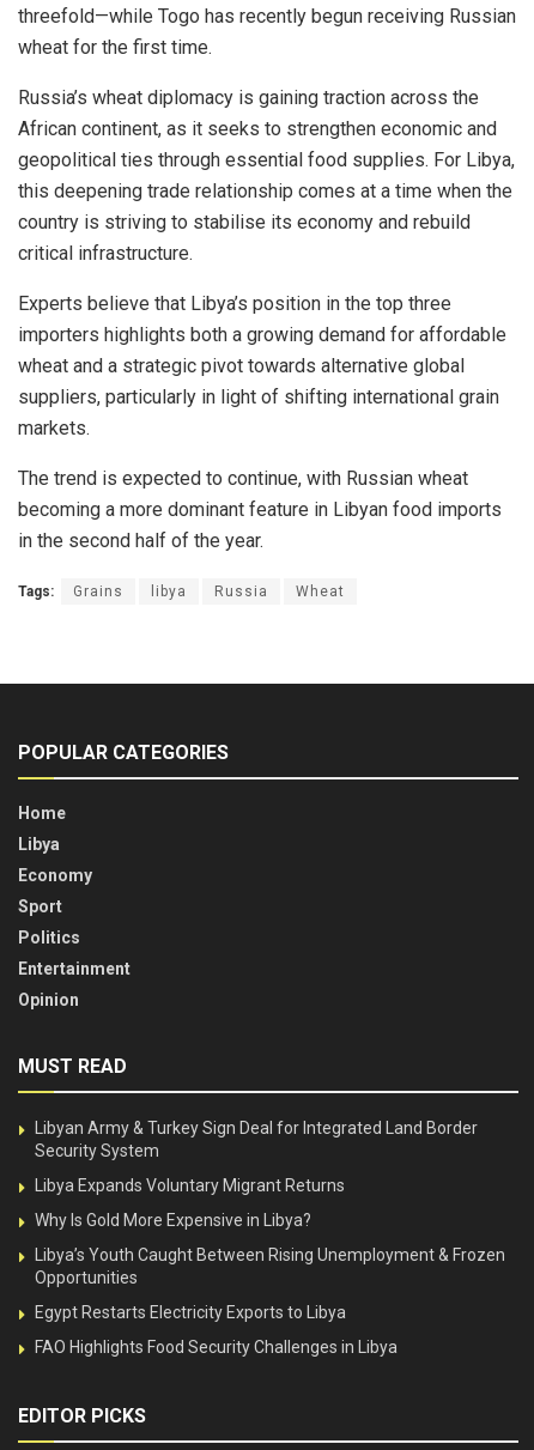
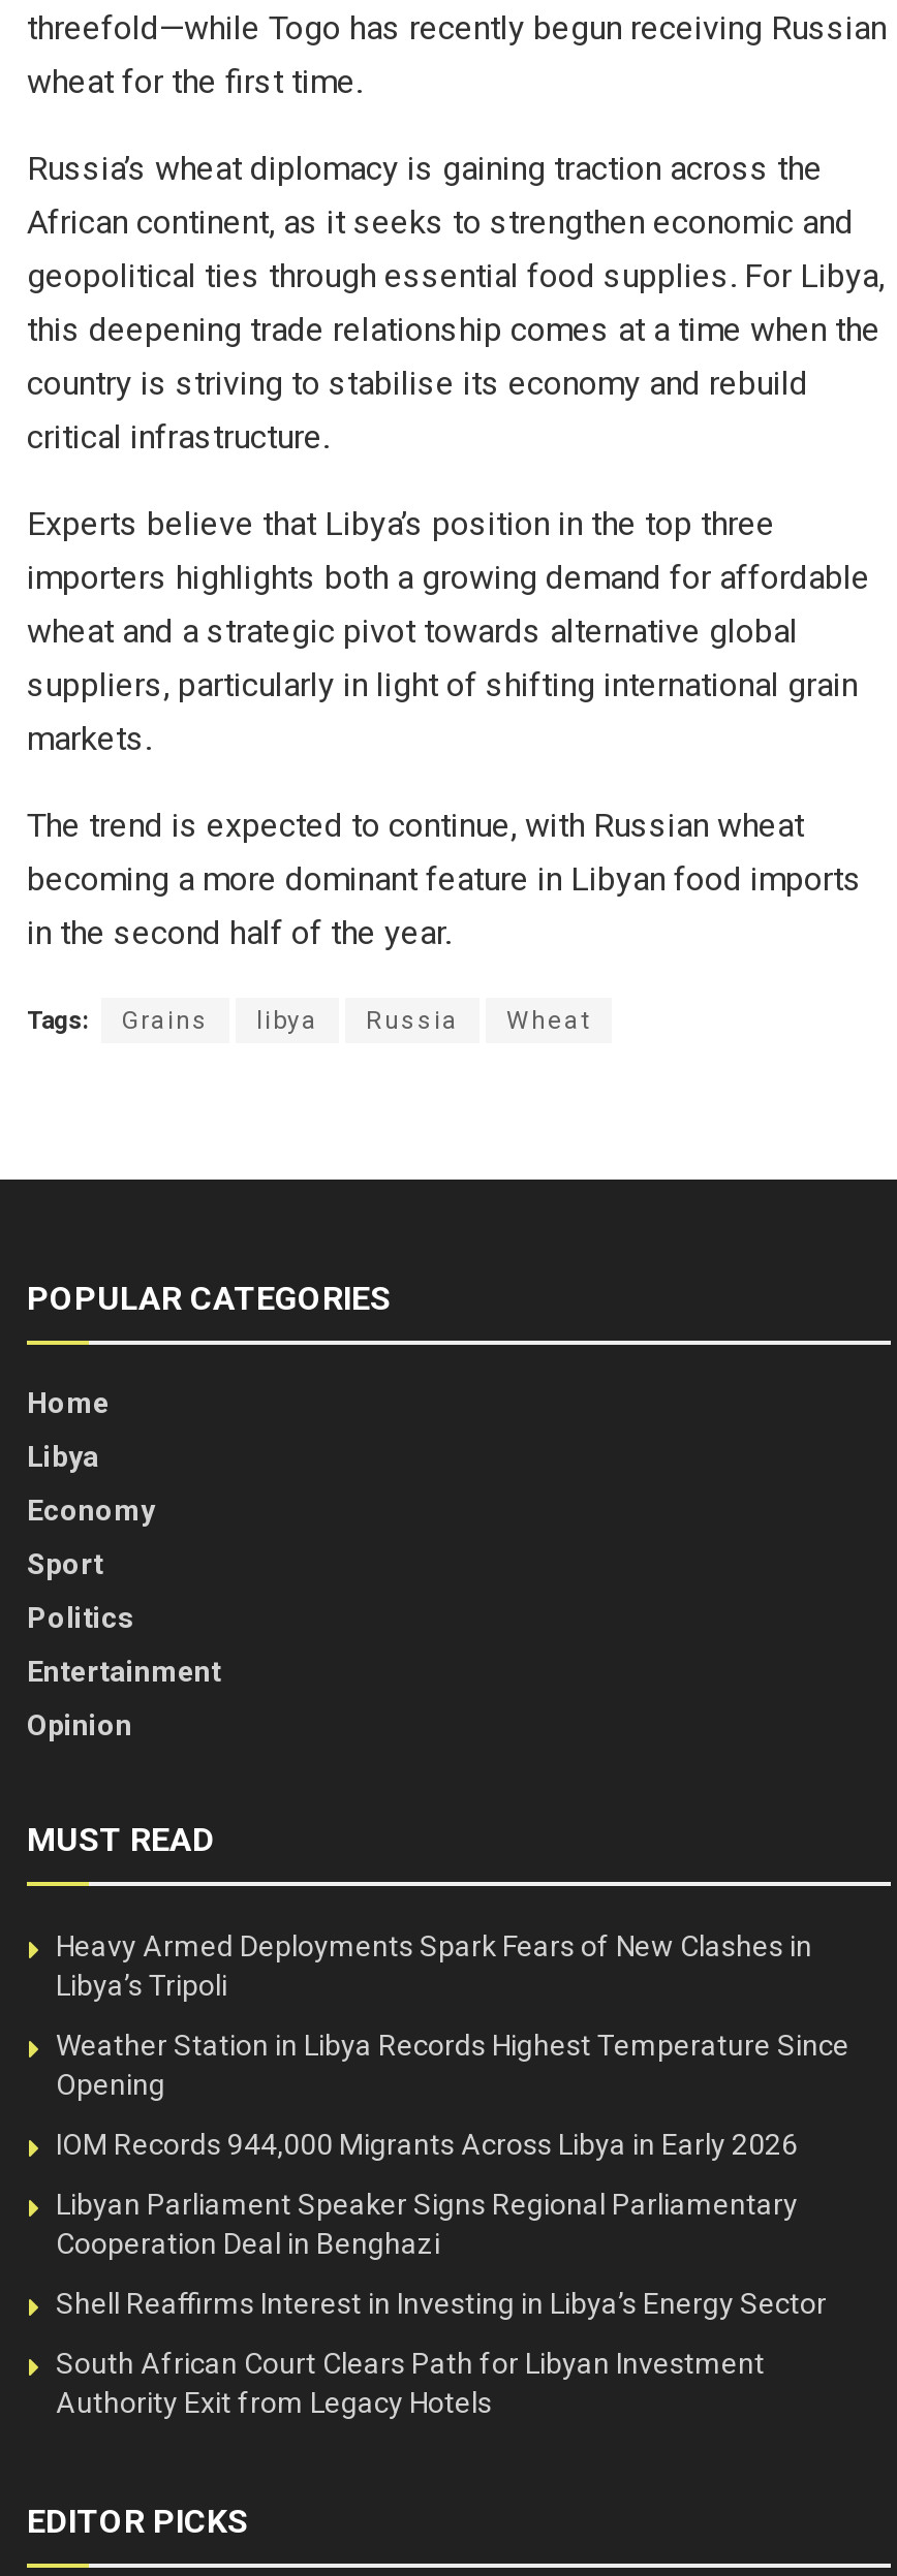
[35,1118,478,1160] Libyan Army & Turkey Sign Deal for Integrated Land Border | Security System -> [56,1929,812,2001] Heavy Armed Deployments Spark Fears of New Clashes in | Libya’s Tripoli
[35,1176,345,1195] Libya Expands Voluntary Migrant Returns -> [56,2028,849,2100] Weather Station in Libya Records Highest Temperature Since | Opening
[35,1210,311,1229] Why Is Gold More Expensive in Libya? -> [56,2127,798,2160] IOM Records 944,000 Migrants Across Libya in Early 2026
[35,1245,505,1287] Libya’s Youth Caught Between Rising Unemployment & Frozen | Opportunities -> [56,2187,798,2260] Libyan Parliament Speaker Signs Regional Parliamentary | Cooperation Deal in Benghazi
[35,1302,346,1322] Egypt Restarts Electricity Exports to Libya -> [56,2286,827,2319] Shell Reaffirms Interest in Investing in Libya’s Energy Sector
[35,1337,398,1356] FAO Highlights Food Security Challenges in Libya -> [56,2346,765,2419] South African Court Clears Path for Libyan Investment | Authority Exit from Legacy Hotels

